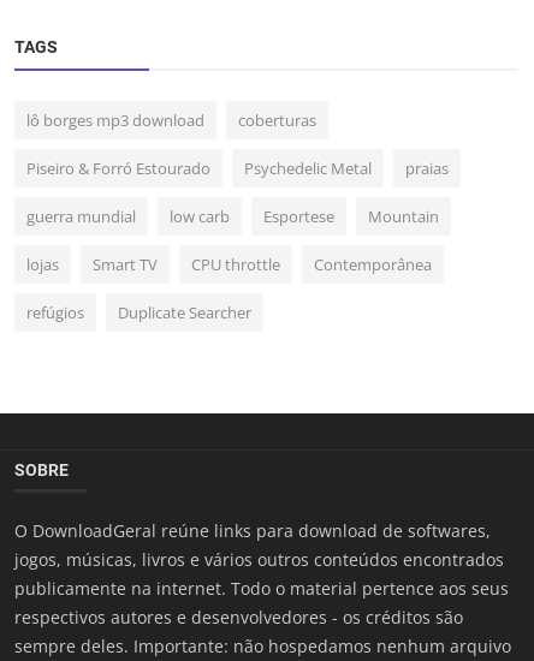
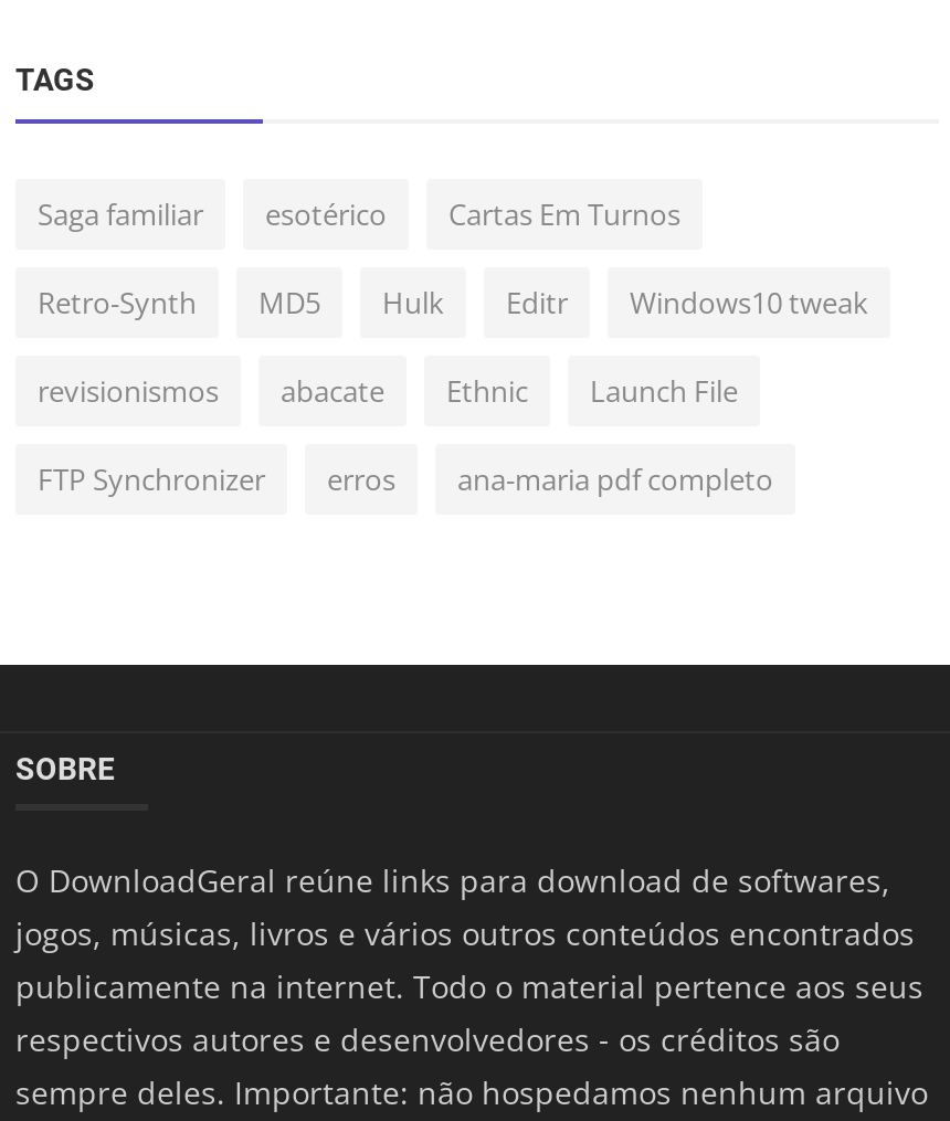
[26,109,449,323] lô borges mp3 download | coberturas | Piseiro & Forró Estourado | Psychedelic Metal | praias | guerra mundial | low carb | Esportese | Mountain | lojas | Smart TV | CPU throttle | Contemporânea | refúgios | Duplicate Searcher -> [38,195,868,500] Saga familiar | esotérico | Cartas Em Turnos | Retro-Synth | MD5 | Hulk | Editr | Windows10 tweak | revisionismos | abacate | Ethnic | Launch File | FTP Synchronizer | erros | ana-maria pdf completo

